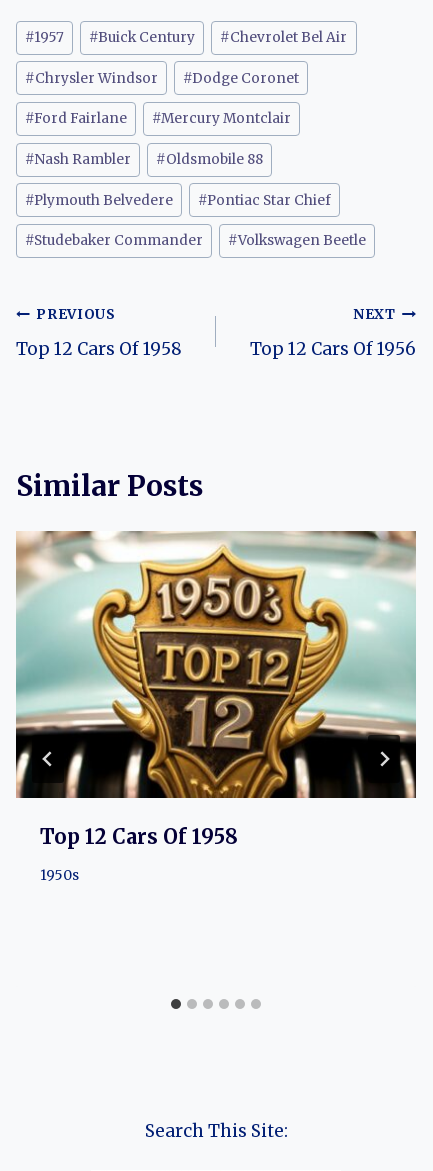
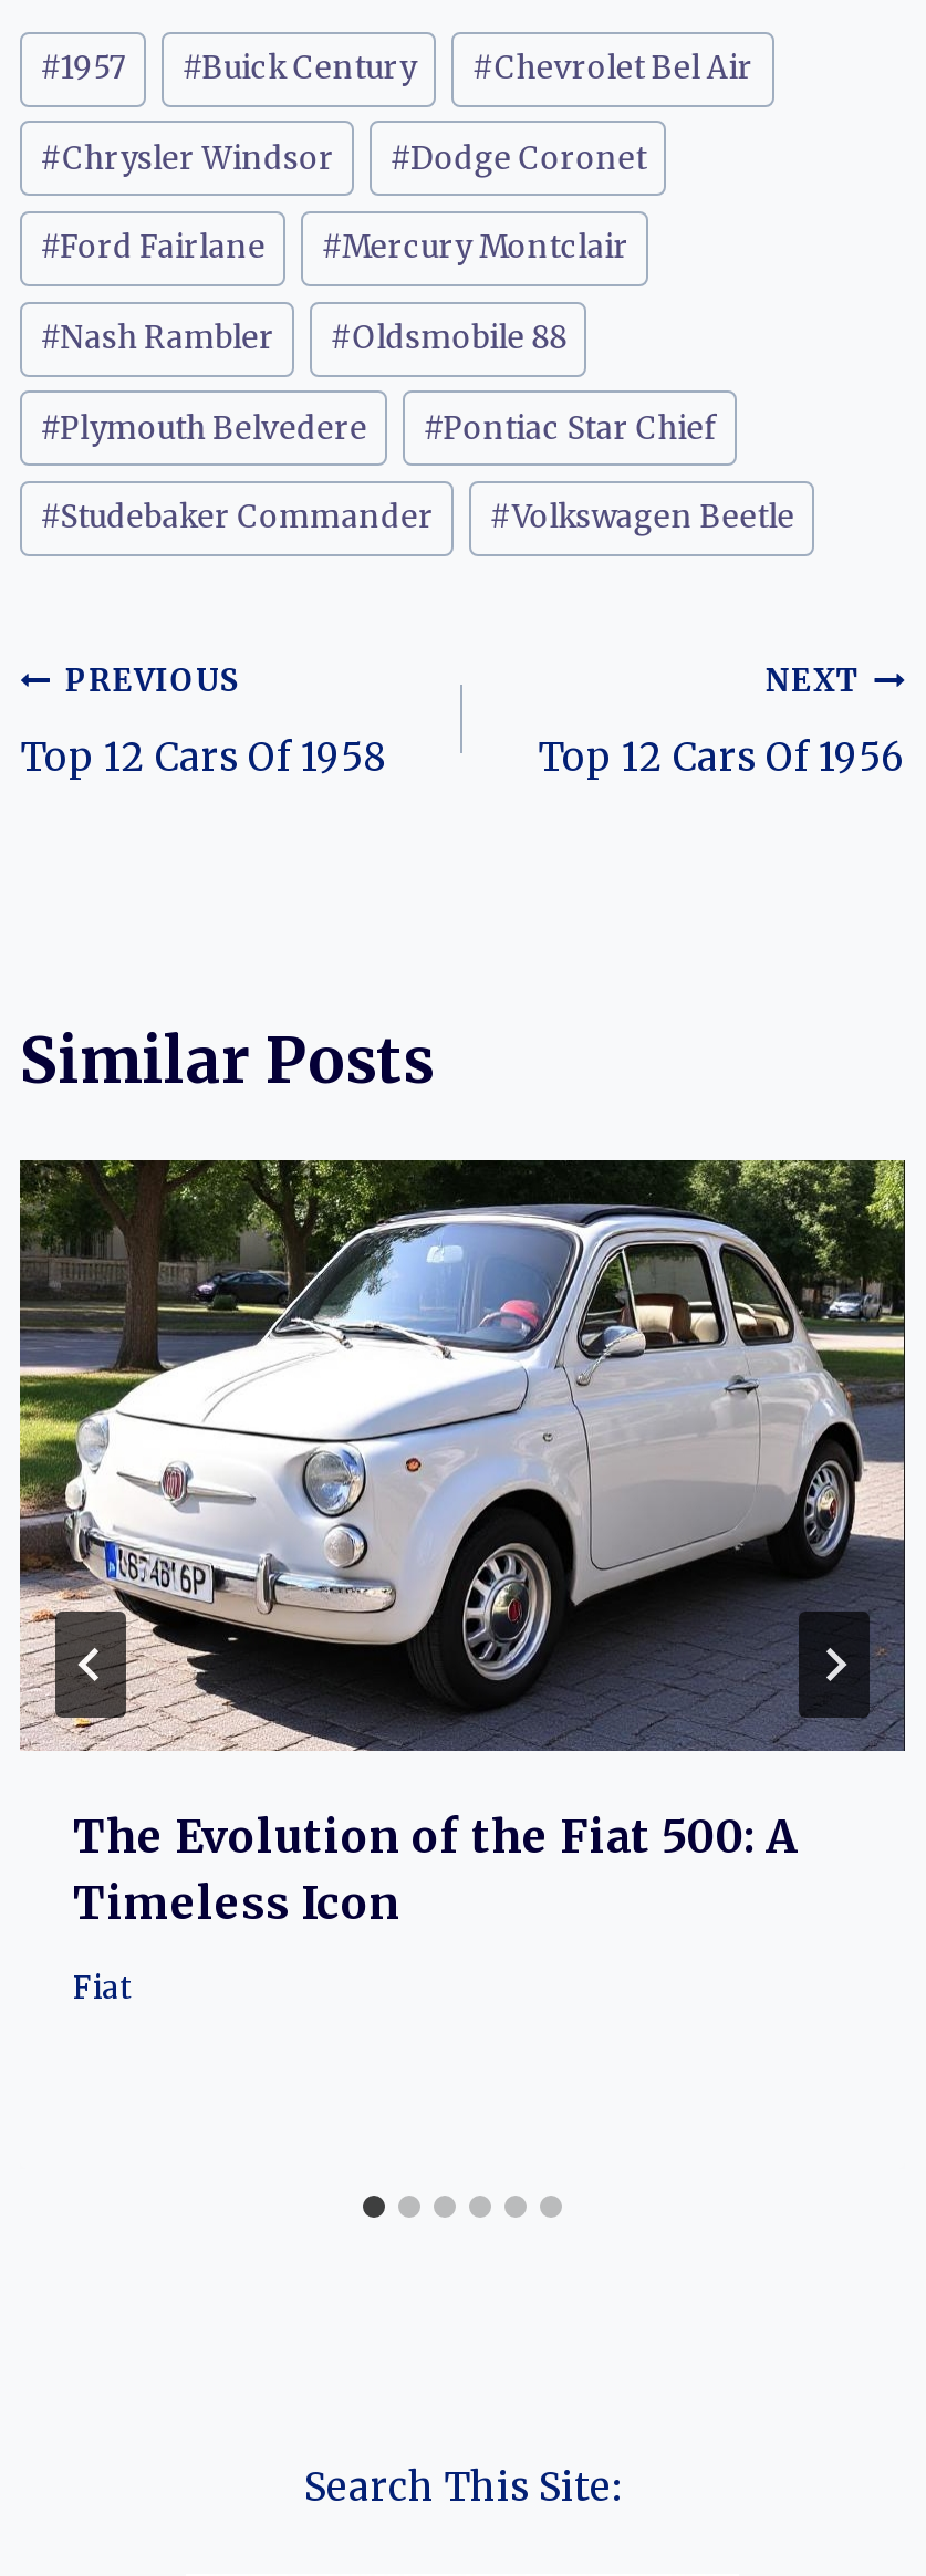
[15,530,416,848] [image] | Top 12 Cars Of 1958 -> [18,1158,907,1929] [image] | The Evolution of the Fiat 500: A | Timeless Icon
[40,867,79,884] 1950s -> [73,1970,131,2008] Fiat

